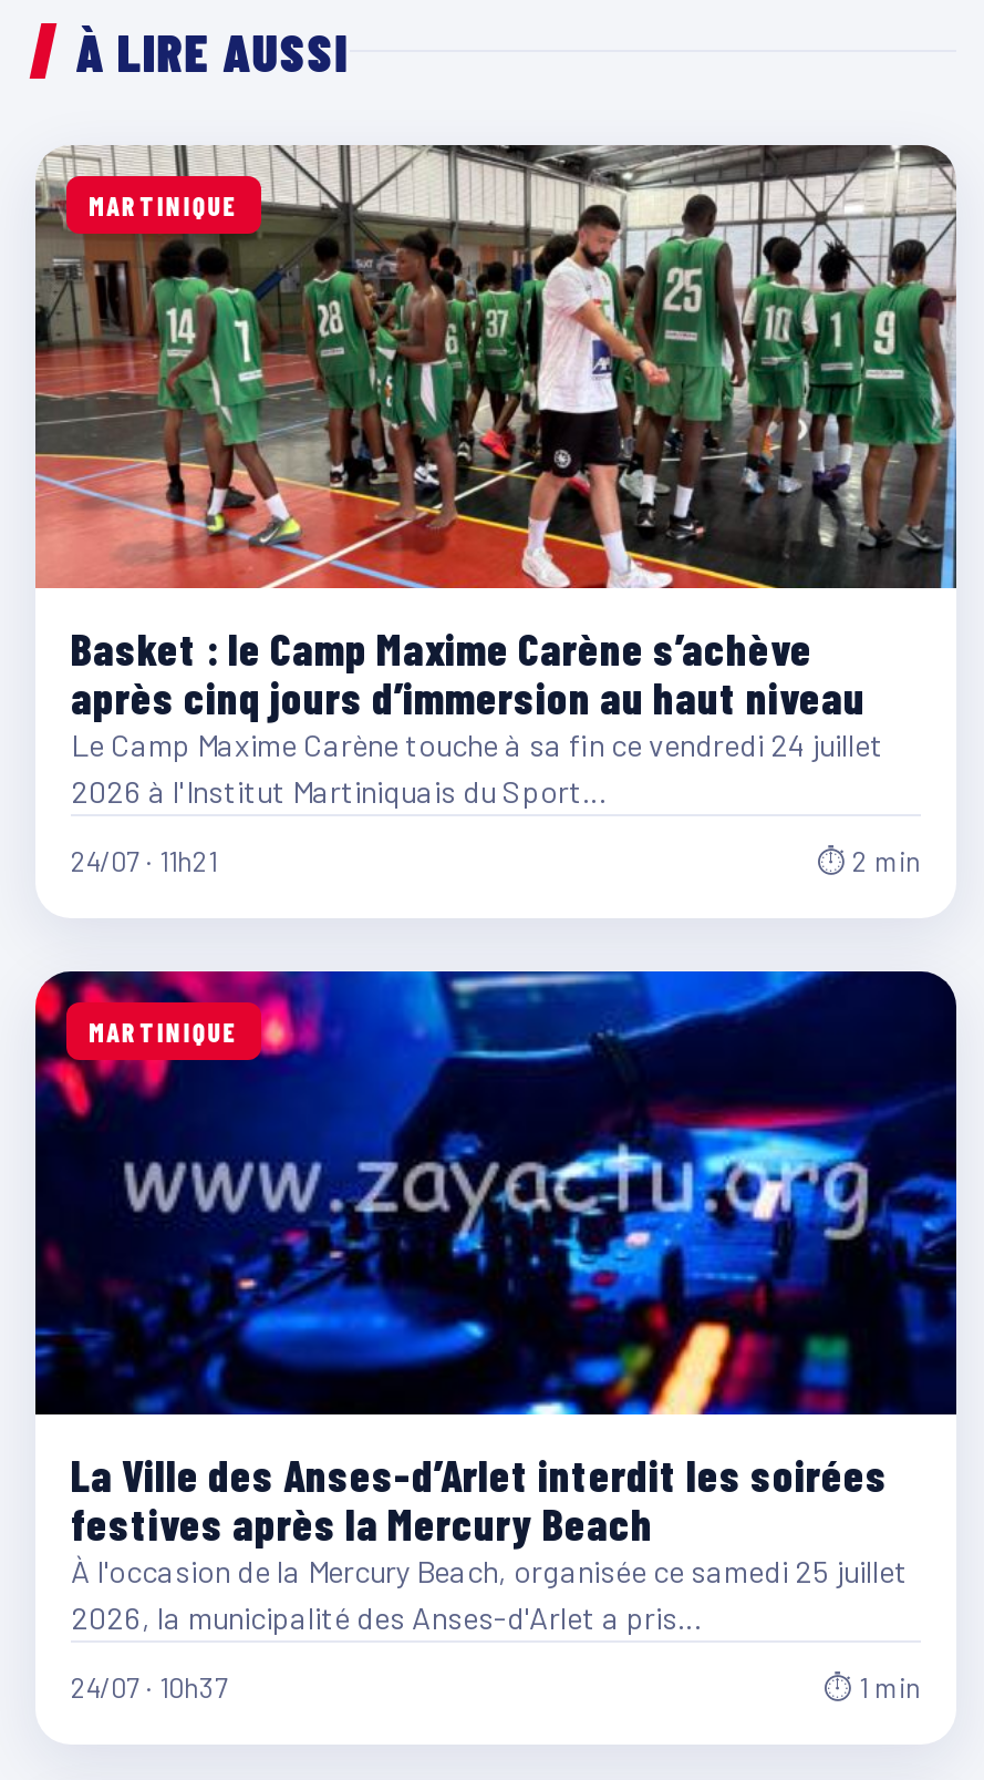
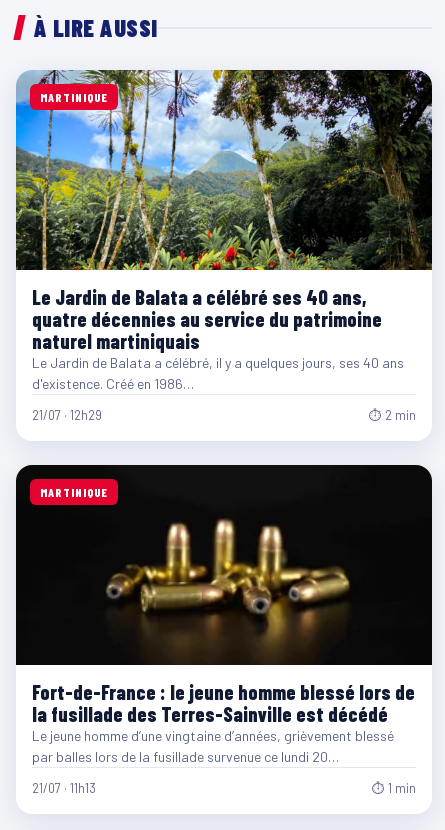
[33,143,959,810] [image] | Basket : le Camp Maxime Carène s’achève | après cinq jours d’immersion au haut niveau | Le Camp Maxime Carène touche à sa fin ce vendredi 24 juillet | 2026 à l'Institut Martiniquais du Sport… -> [15,69,433,392] [image] | Le Jardin de Balata a célébré ses 40 ans, | quatre décennies au service du patrimoine | naturel martiniquais | Le Jardin de Balata a célébré, il y a quelques jours, ses 40 ans | d'existence. Créé en 1986…
[71,843,217,879] 24/07 · 11h21 -> [32,407,102,423] 21/07 · 12h29
[33,969,959,1636] [image] | La Ville des Anses-d’Arlet interdit les soirées | festives après la Mercury Beach | À l'occasion de la Mercury Beach, organisée ce samedi 25 juillet | 2026, la municipalité des Anses-d'Arlet a pris… -> [15,464,433,765] [image] | Fort-de-France : le jeune homme blessé lors de | la fusillade des Terres-Sainville est décédé | Le jeune homme d’une vingtaine d’années, grièvement blessé | par balles lors de la fusillade survenue ce lundi 20…
[71,1670,228,1705] 24/07 · 10h37 -> [32,780,96,796] 21/07 · 11h13

